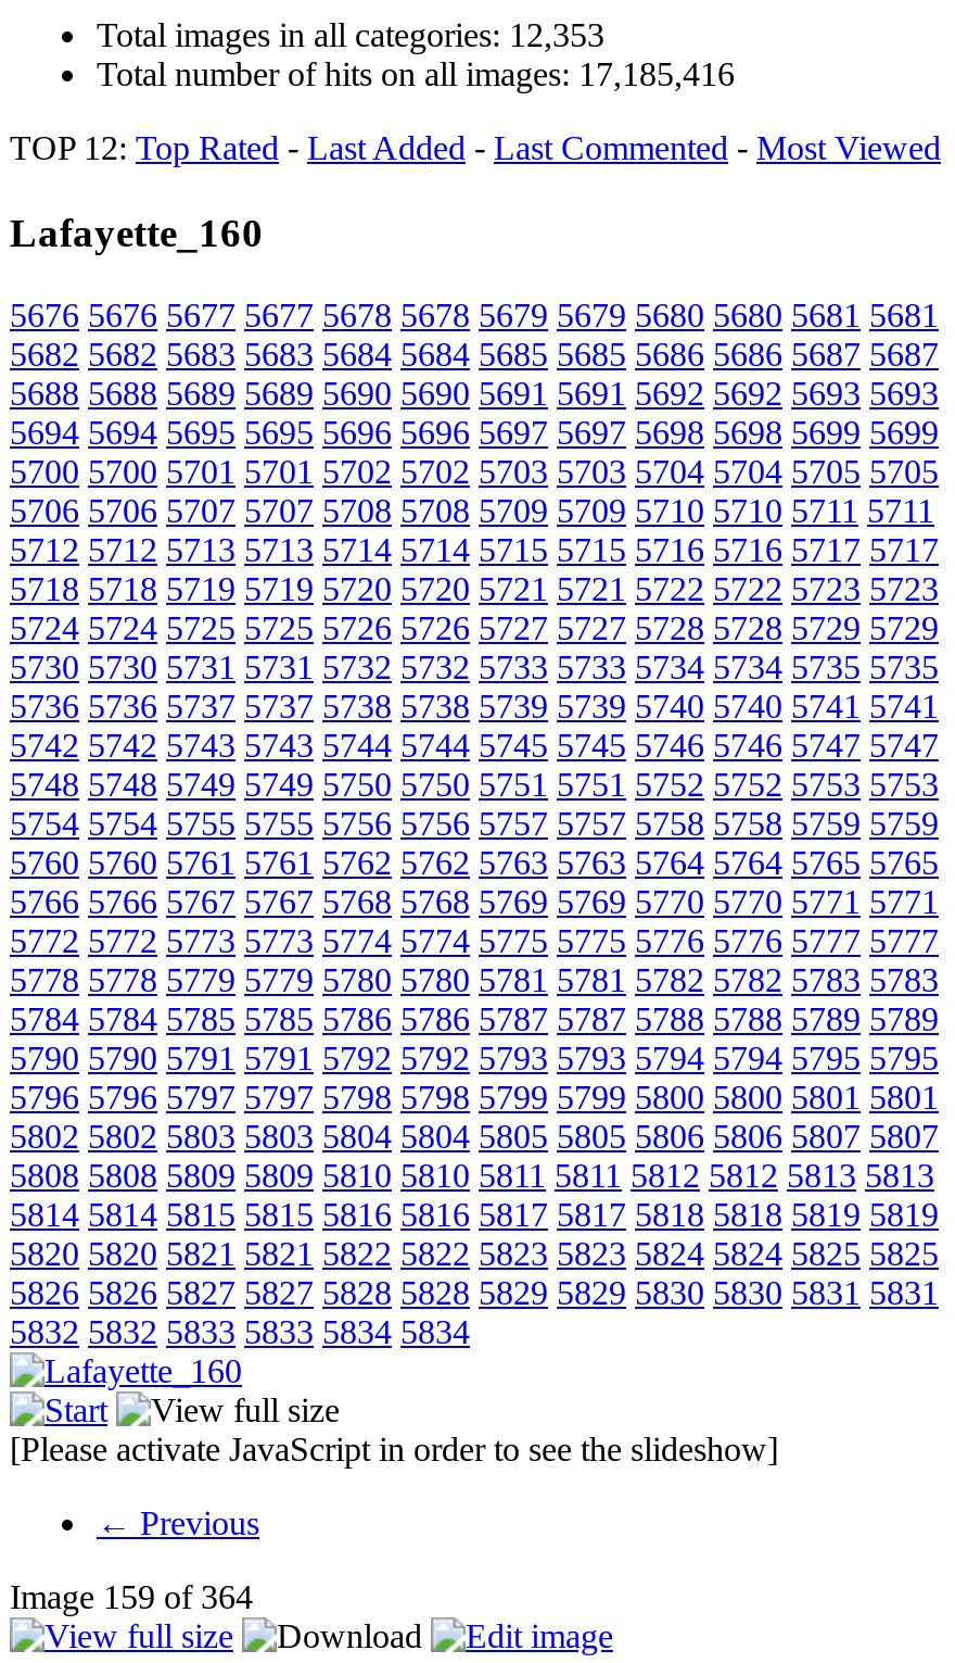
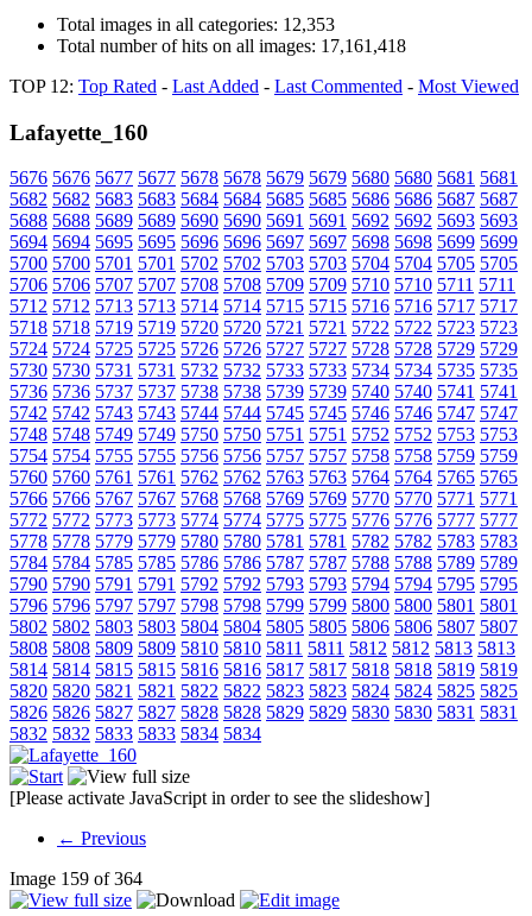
[97,55,735,92] Total number of hits on all images: 17,185,416 -> [57,36,406,56] Total number of hits on all images: 17,161,418

